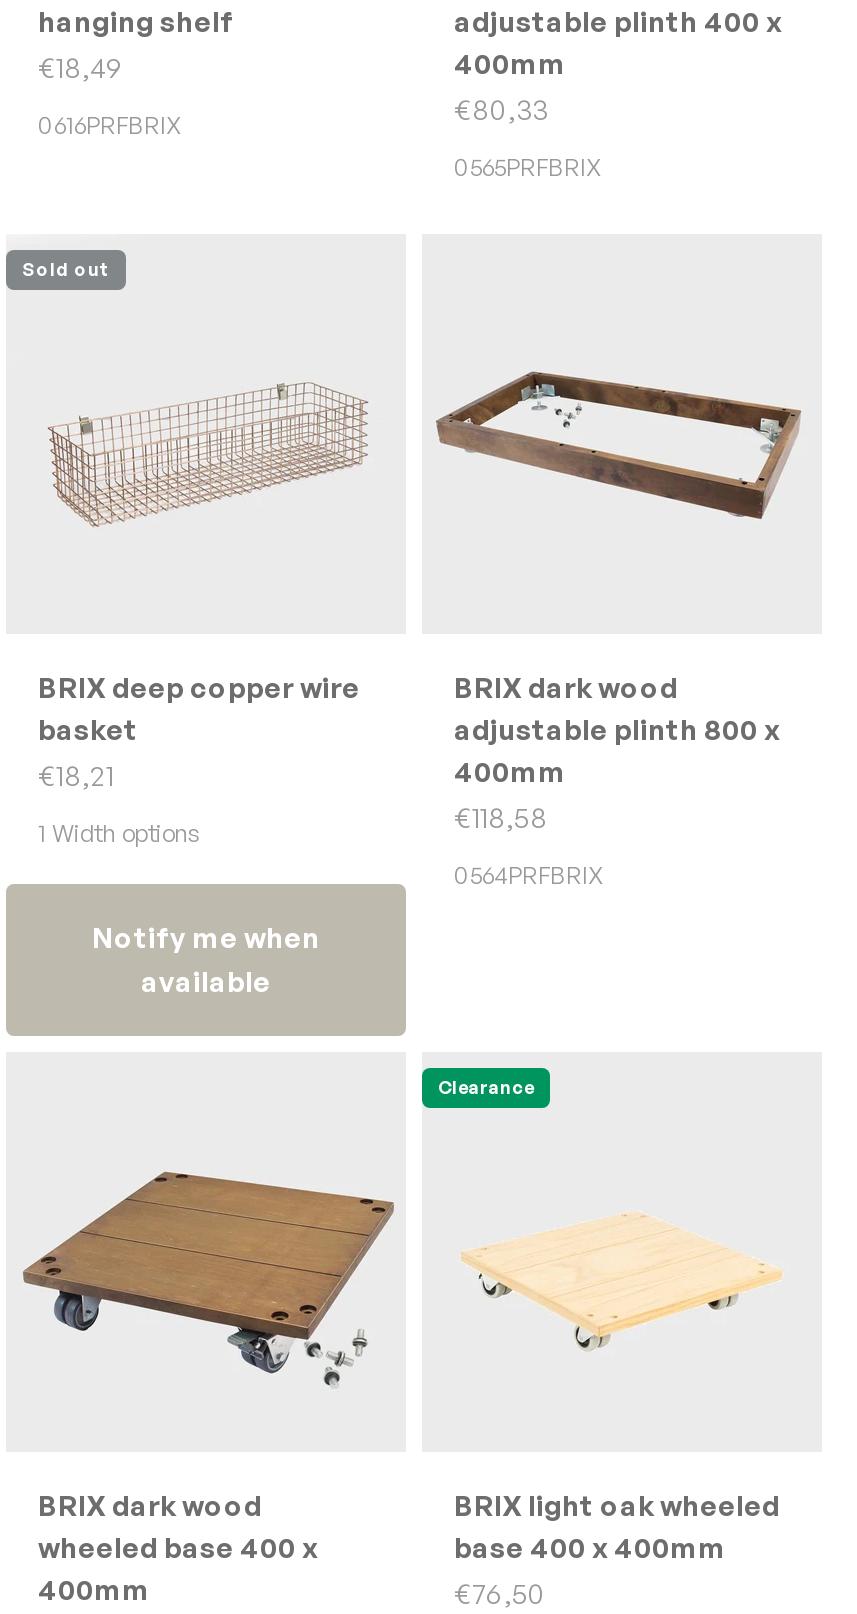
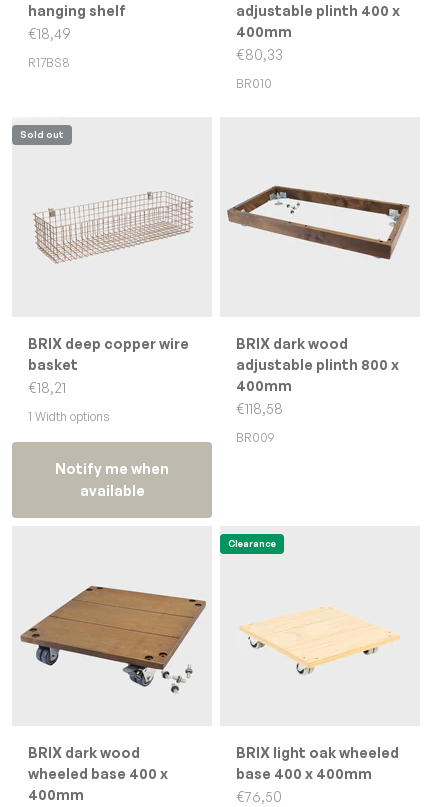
[38,111,182,141] 0616PRFBRIX -> [28,55,70,70] R17BS8
[454,153,602,183] 0565PRFBRIX -> [236,76,272,91] BR010
[454,861,604,891] 0564PRFBRIX -> [236,430,274,445] BR009

